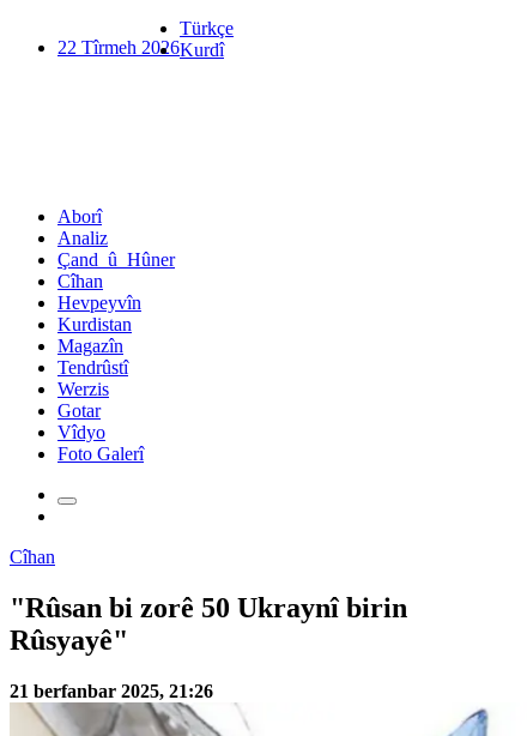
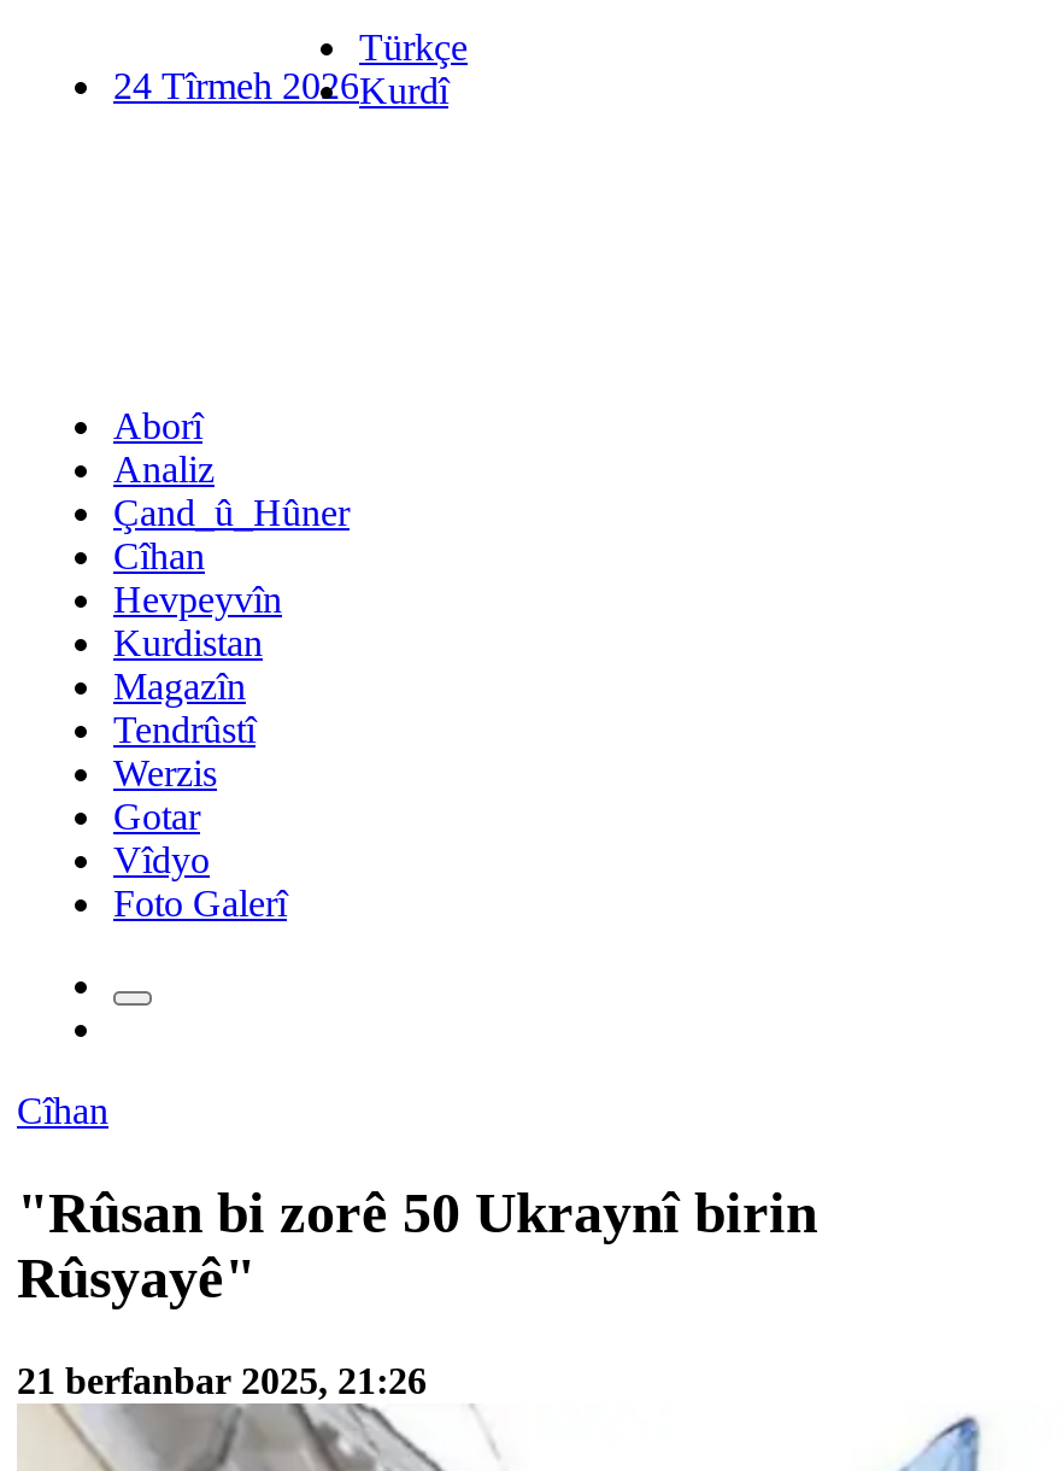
[57,37,224,60] 22 Tîrmeh 2026 Kurdî -> [113,65,448,111] 24 Tîrmeh 2026 Kurdî

